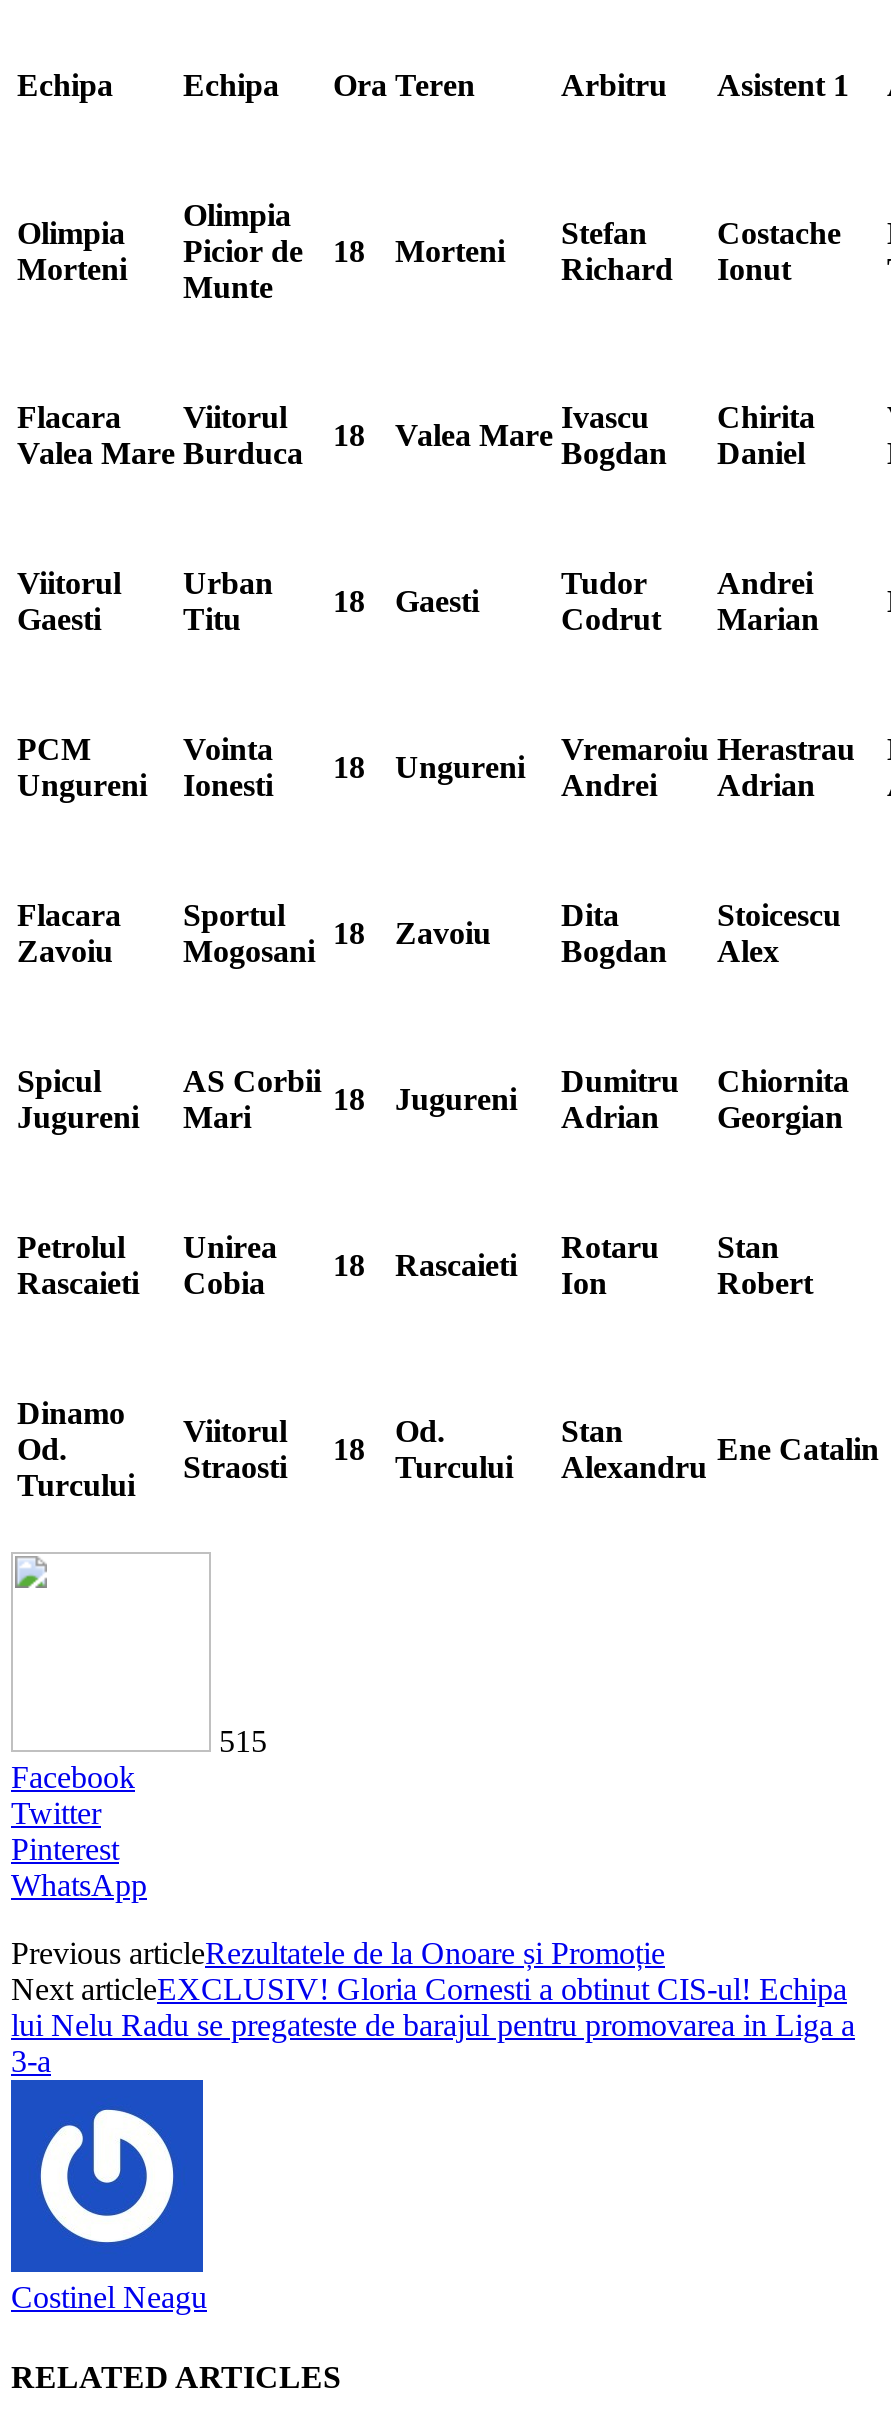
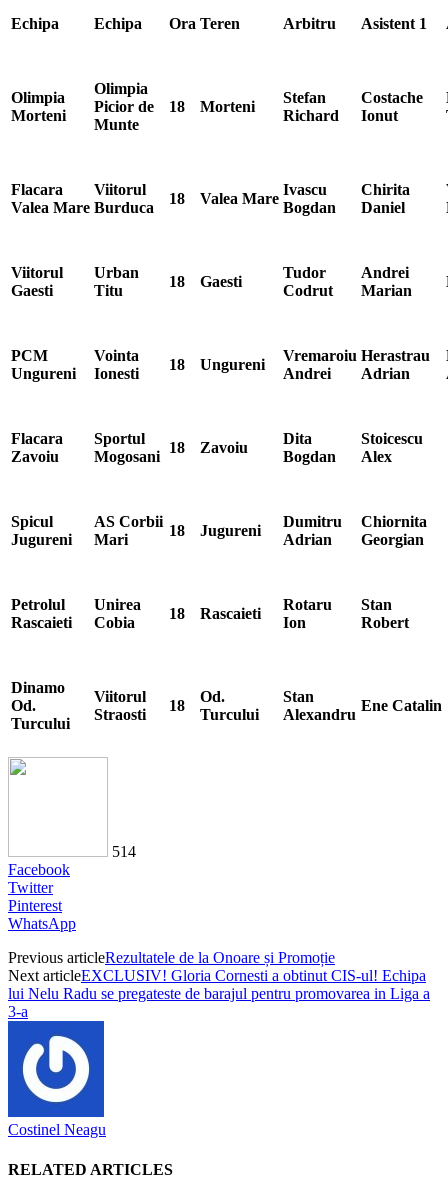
[211,1725,267,1759] 515 -> [108,843,136,860] 514

